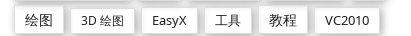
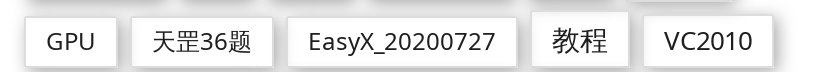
[25,10,241,29] 绘图 | 3D 绘图 | EasyX | 工具 -> [46,24,496,58] GPU | 天罡36题 | EasyX_20200727

